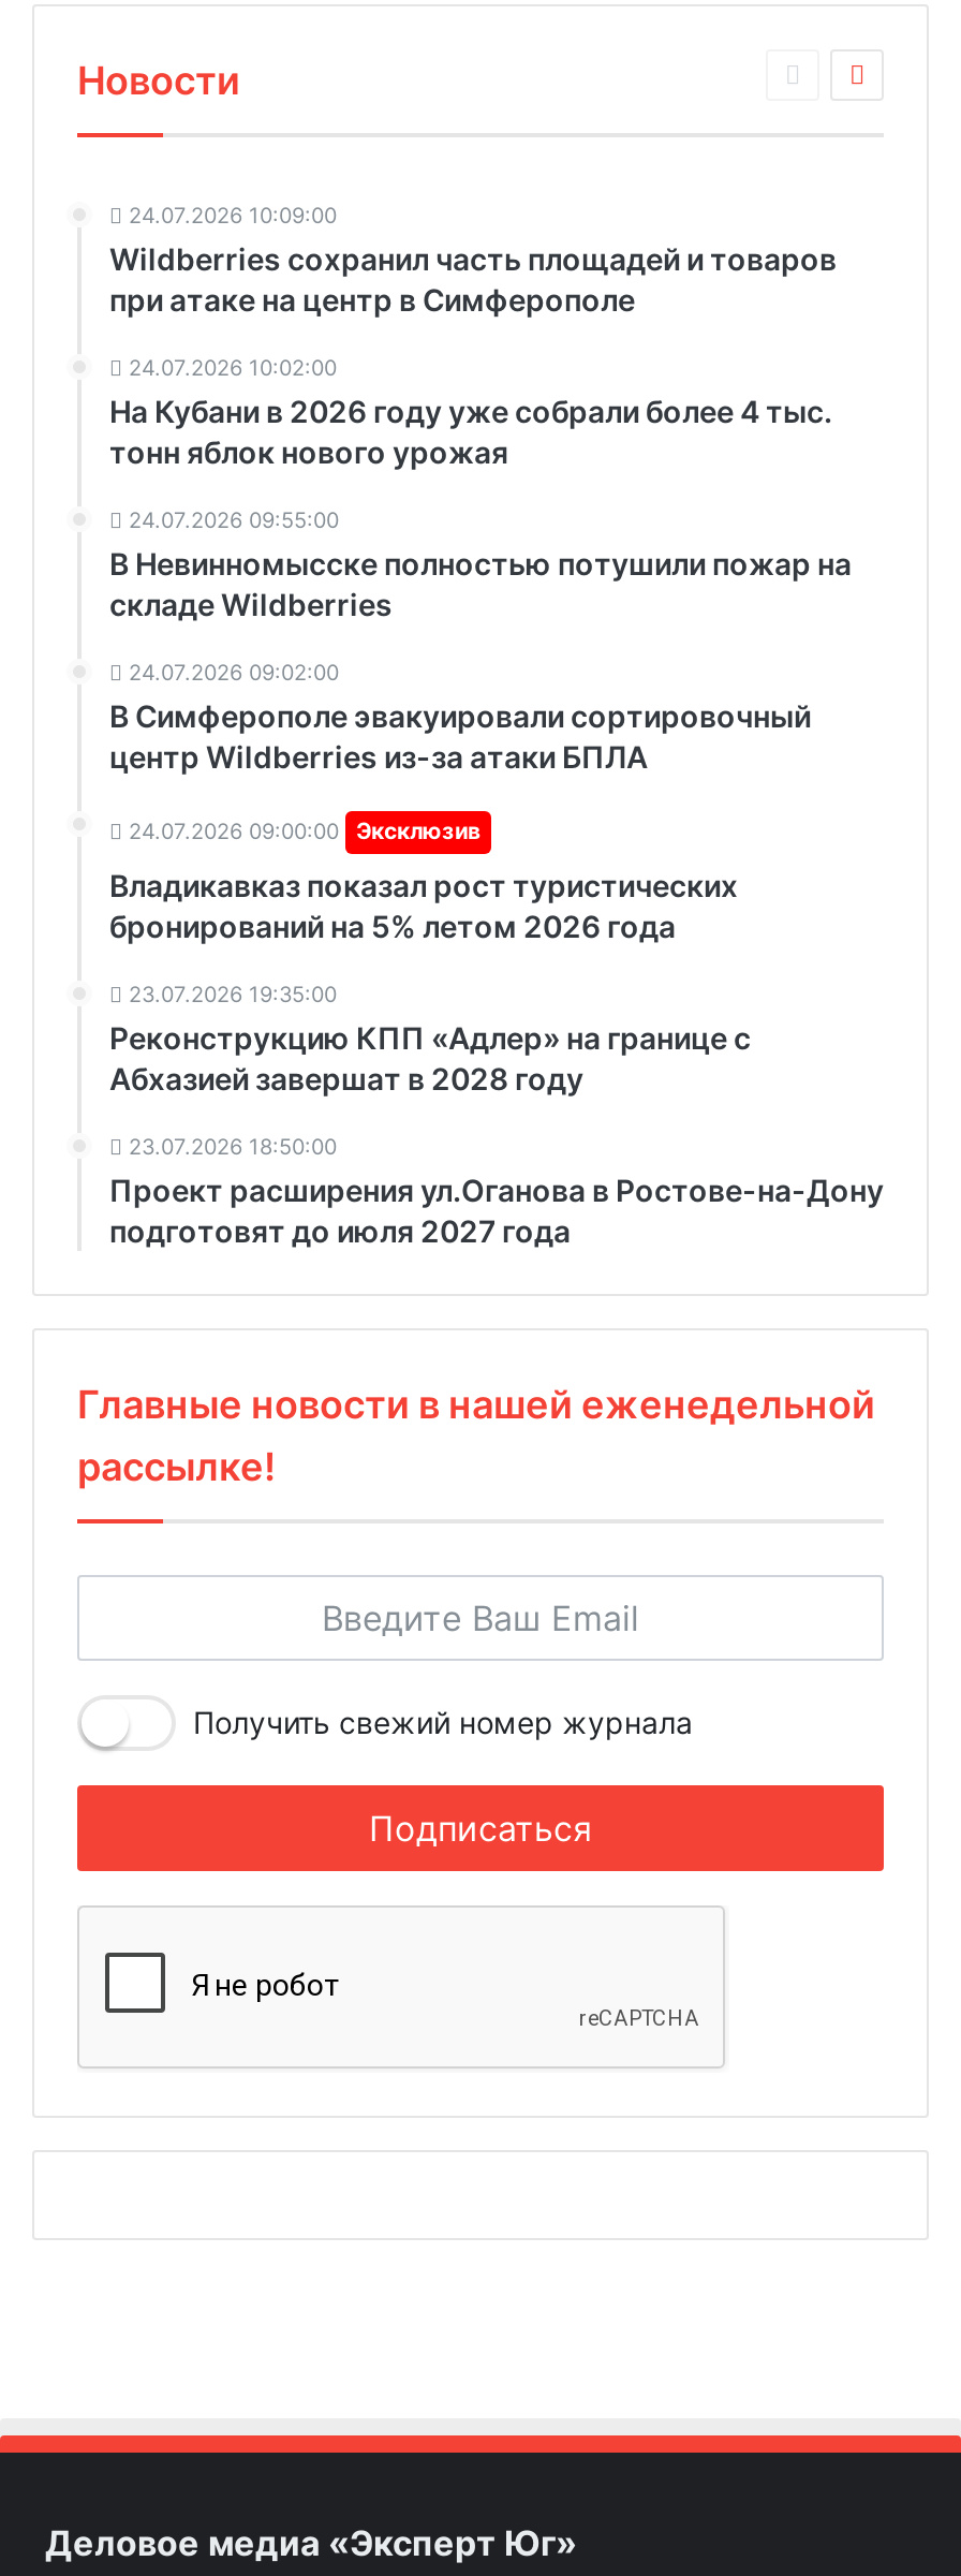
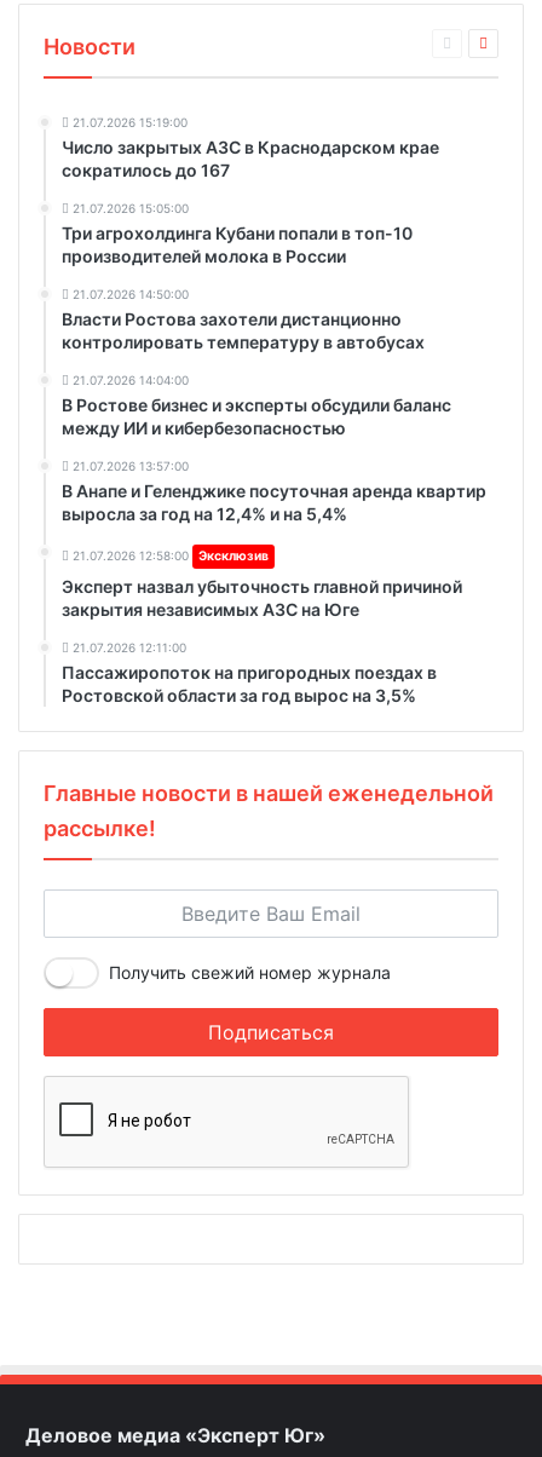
[109,201,852,842] 24.07.2026 10:09:00 | Wildberries сохранил часть площадей и товаров | при атаке на центр в Симферополе | 24.07.2026 10:02:00 | На Кубани в 2026 году уже собрали более 4 тыс. | тонн яблок нового урожая | 24.07.2026 09:55:00 | В Невинномысске полностью потушили пожар на | складе Wildberries | 24.07.2026 09:02:00 | В Симферополе эвакуировали сортировочный | центр Wildberries из-за атаки БПЛА | 24.07.2026 09:00:00 -> [62,114,486,562] 21.07.2026 15:19:00 | Число закрытых АЗС в Краснодарском крае | сократилось до 167 | 21.07.2026 15:05:00 | Три агрохолдинга Кубани попали в топ-10 | производителей молока в России | 21.07.2026 14:50:00 | Власти Ростова захотели дистанционно | контролировать температуру в автобусах | 21.07.2026 14:04:00 | В Ростове бизнес и эксперты обсудили баланс | между ИИ и кибербезопасностью | 21.07.2026 13:57:00 | В Анапе и Геленджике посуточная аренда квартир | выросла за год на 12,4% и на 5,4% | 21.07.2026 12:58:00
moved [356,816,480,844] -> [198,548,269,563]: Эксклюзив
[109,866,884,1248] Владикавказ показал рост туристических | бронирований на 5% летом 2026 года | 23.07.2026 19:35:00 | Реконструкцию КПП «Адлер» на границе с | Абхазией завершат в 2028 году | 23.07.2026 18:50:00 | Проект расширения ул.Оганова в Ростове-на-Дону | подготовят до июля 2027 года -> [62,575,462,705] Эксперт назвал убыточность главной причиной | закрытия независимых АЗС на Юге | 21.07.2026 12:11:00 | Пассажиропоток на пригородных поездах в | Ростовской области за год вырос на 3,5%

